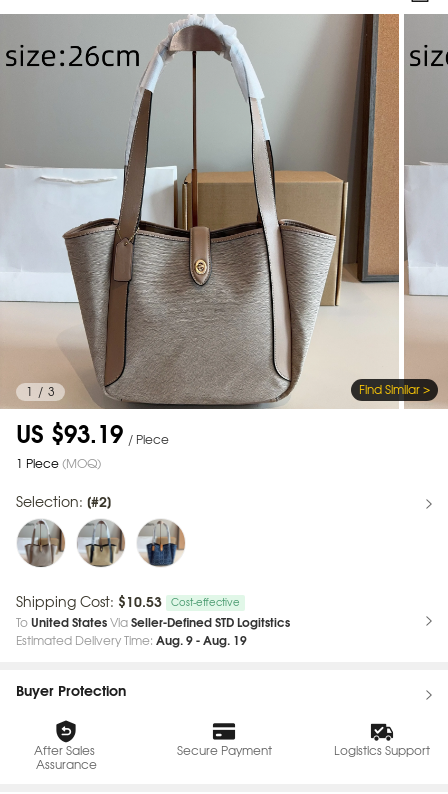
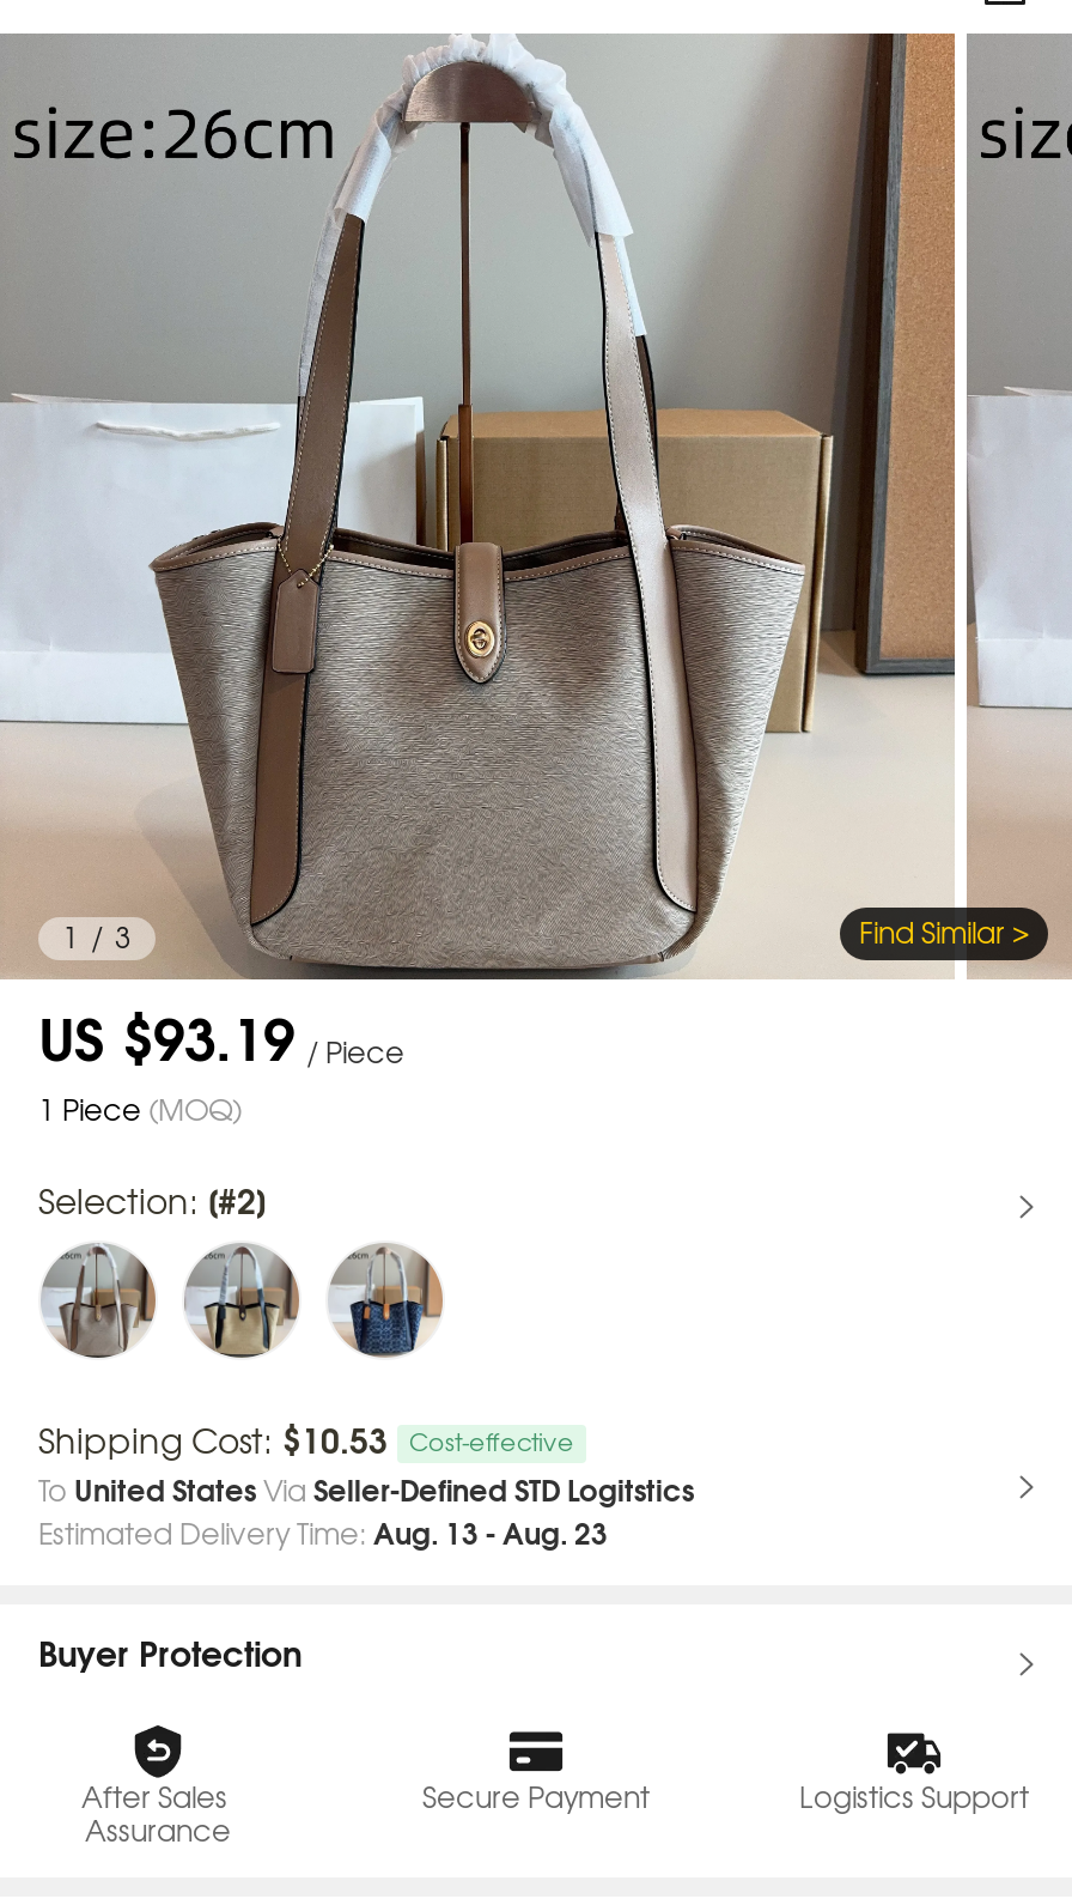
[16,635,247,647] Estimated Delivery Time: Aug. 9 - Aug. 19 -> [38,1520,608,1549] Estimated Delivery Time: Aug. 13 - Aug. 23

